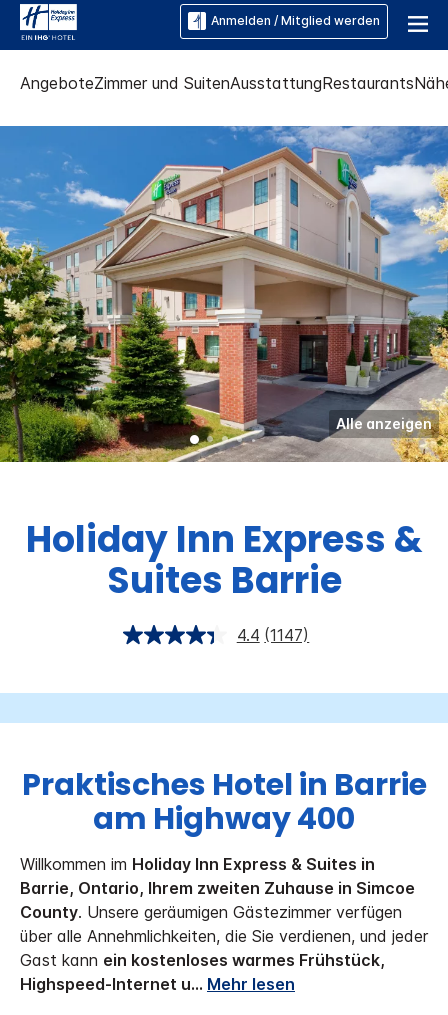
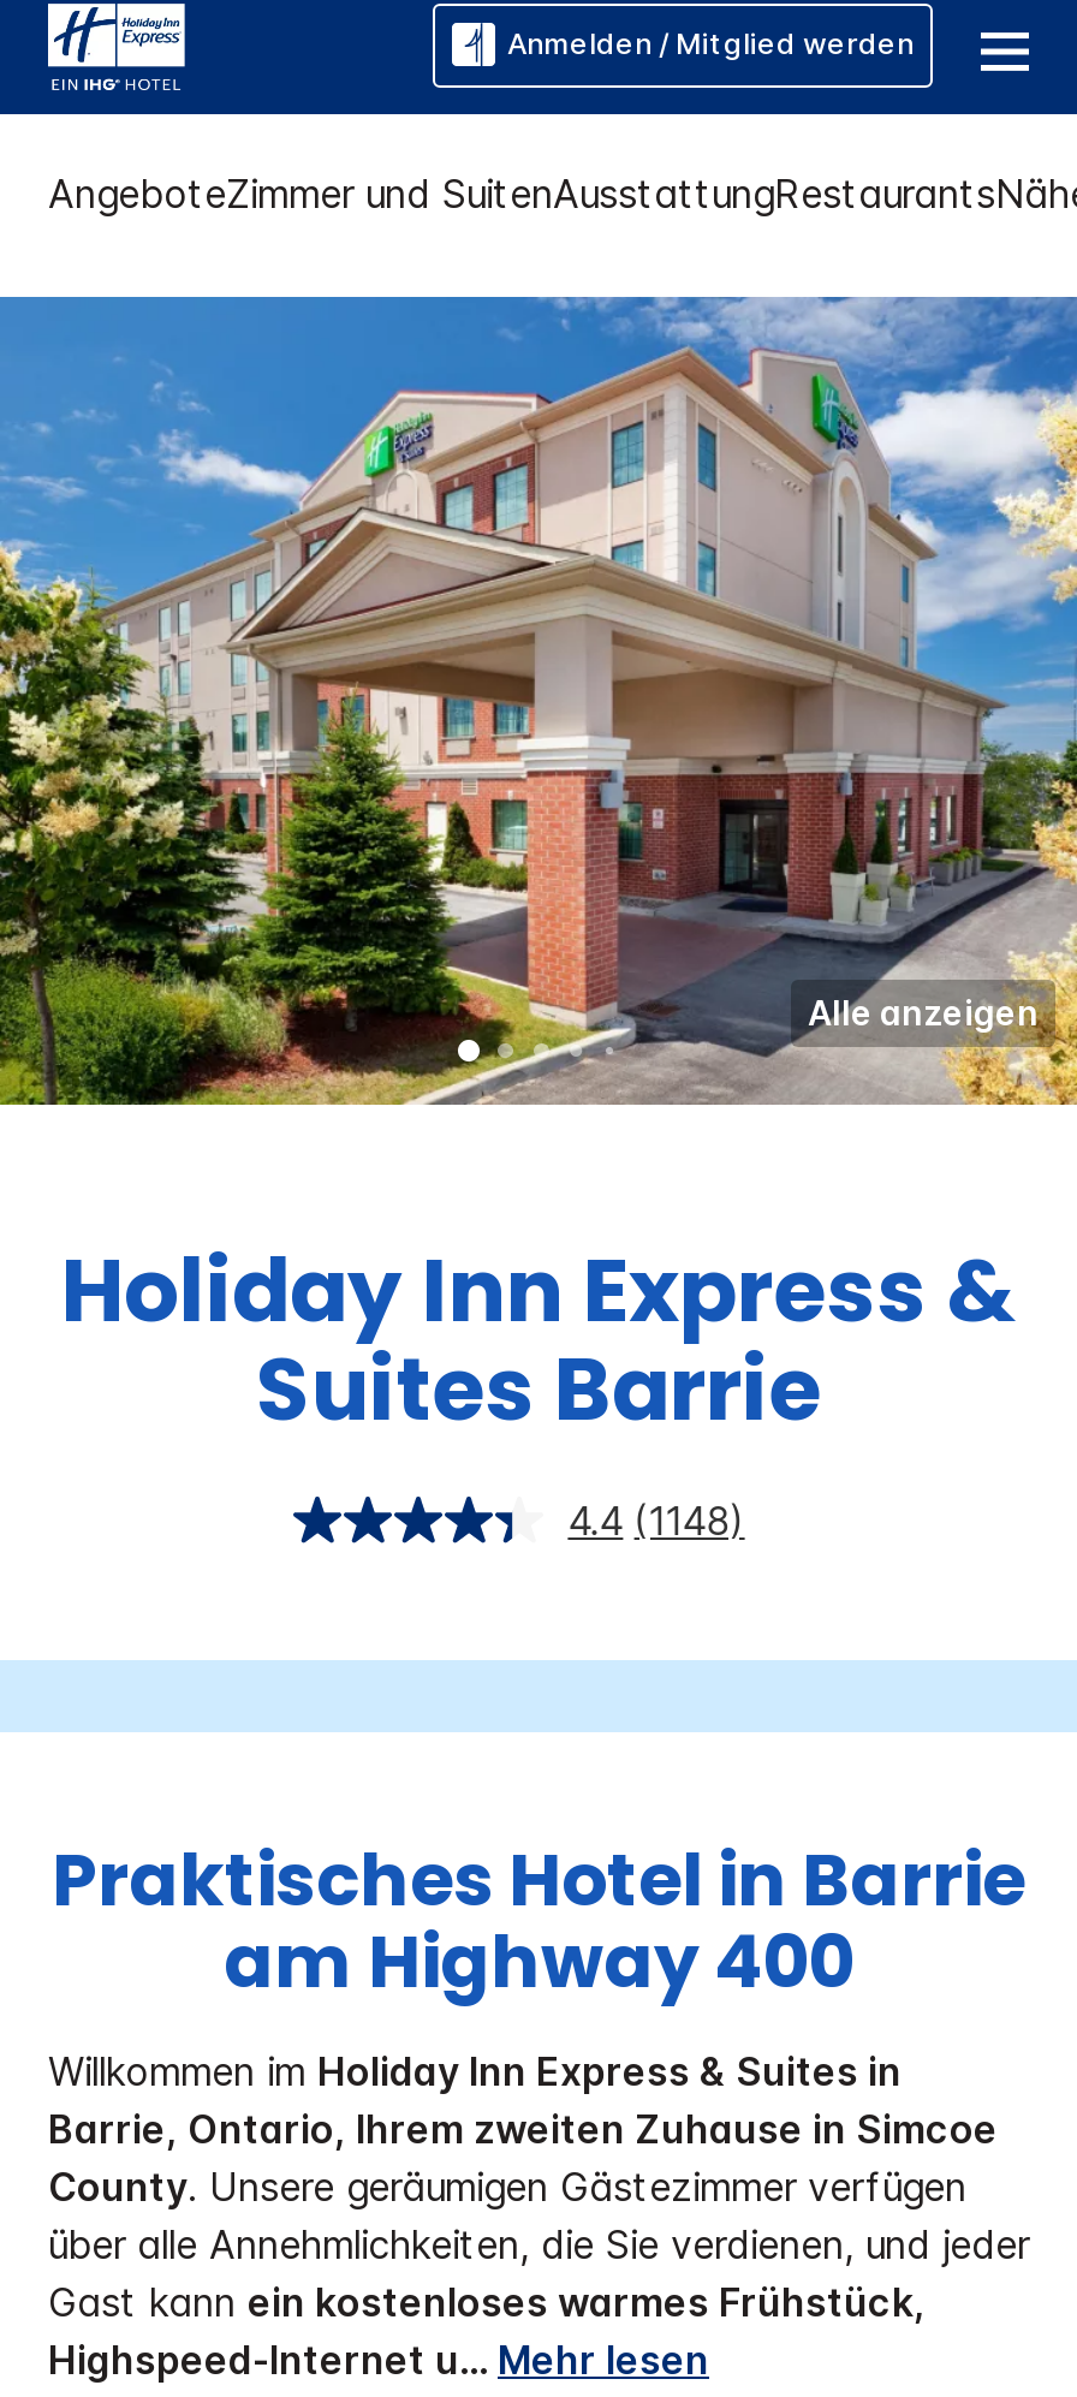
[237,625,309,645] 4.4 (1147) -> [568,1497,745,1545] 4.4 (1148)

